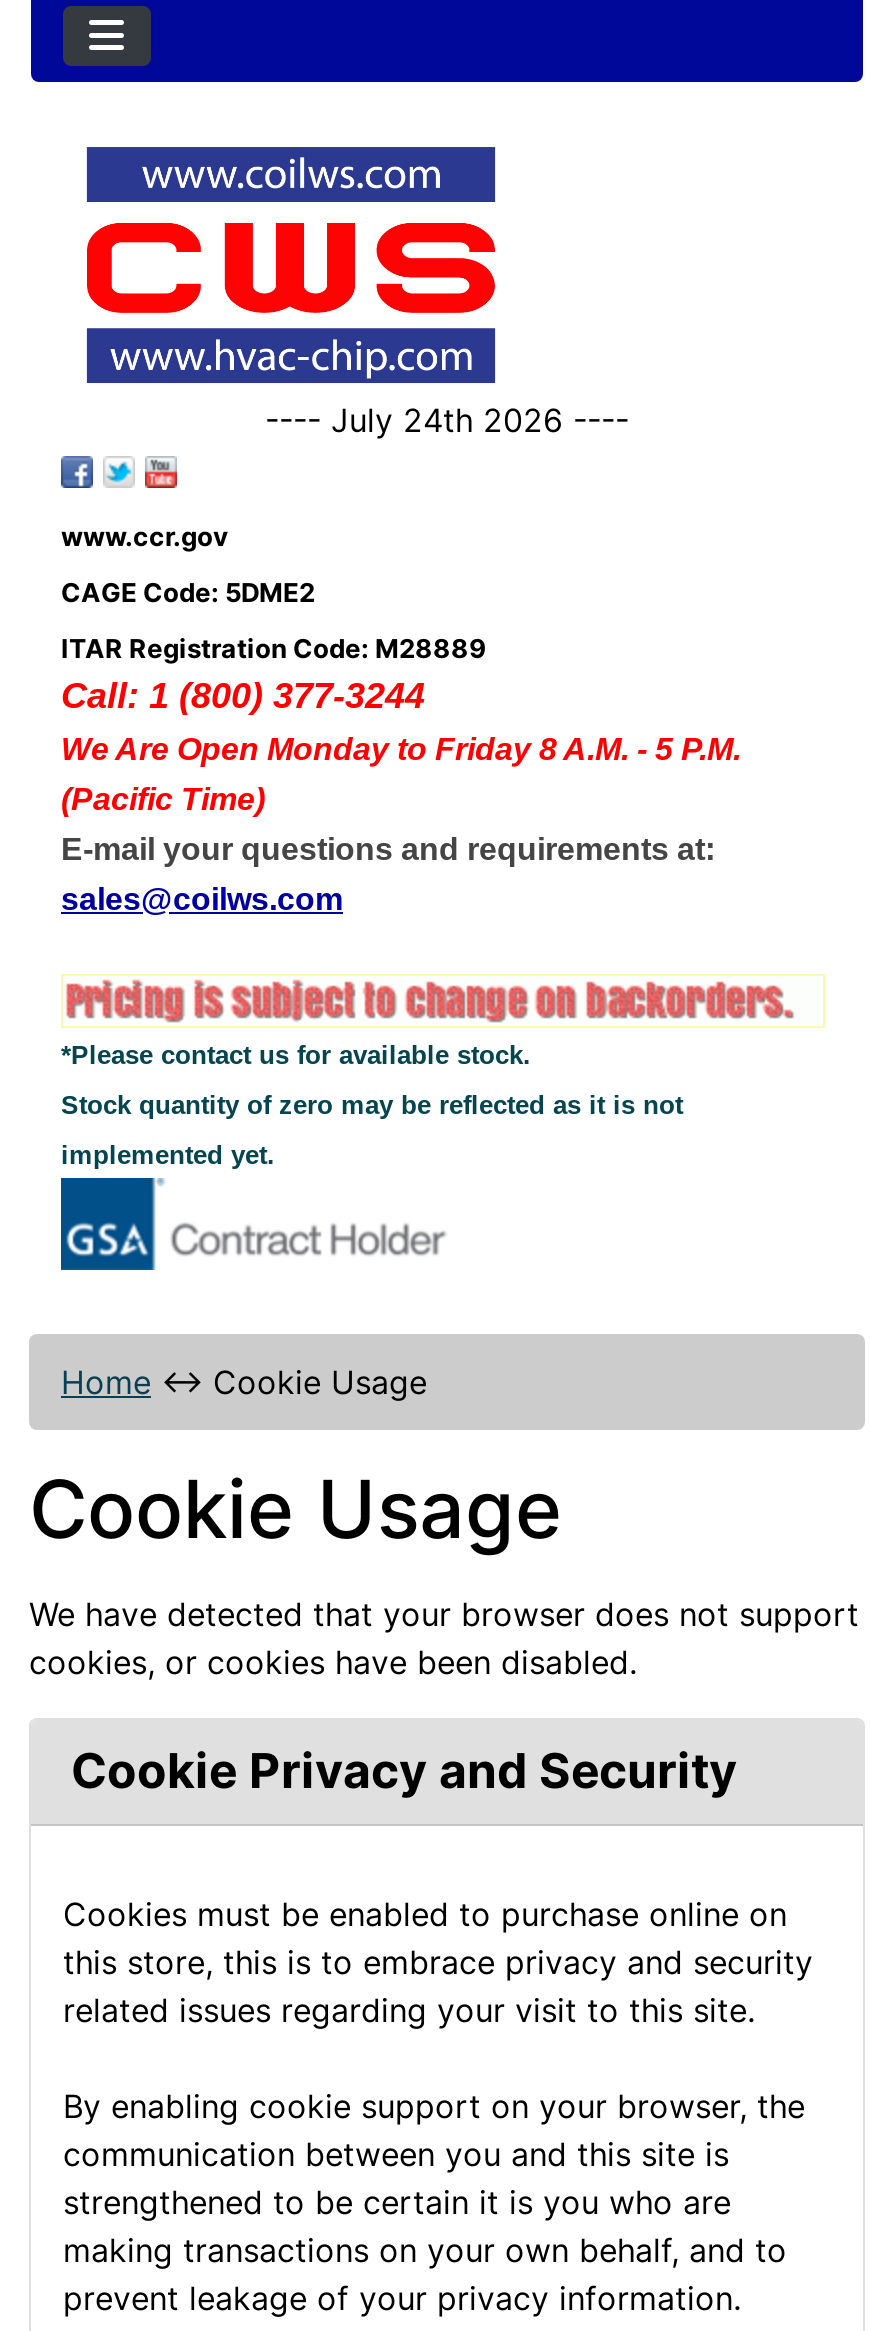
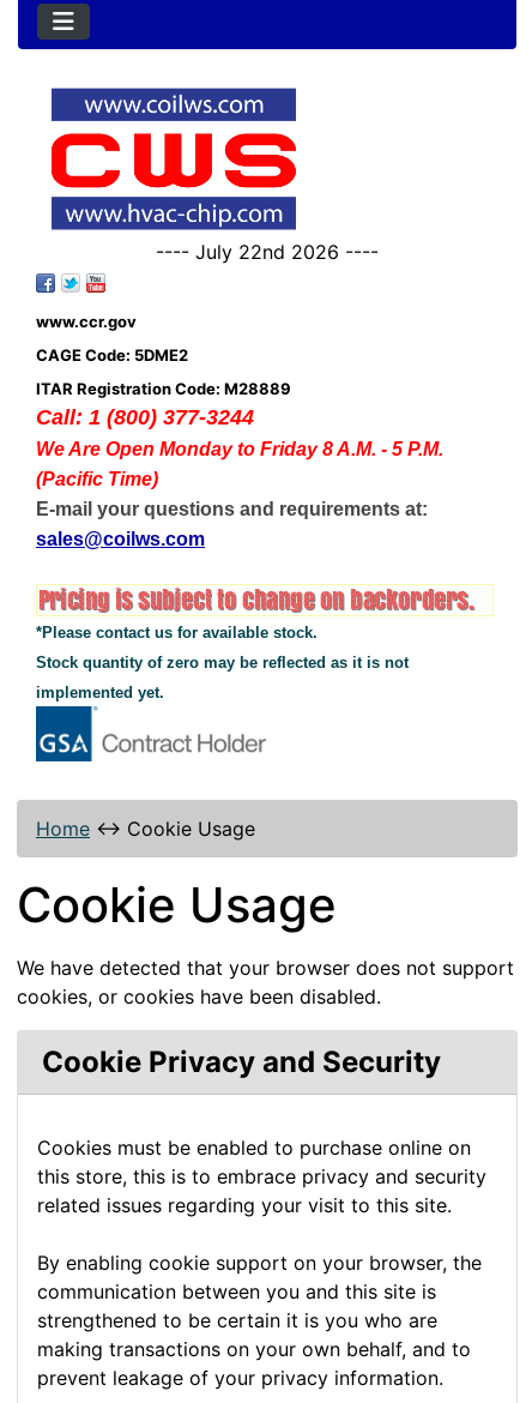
[265,401,629,441] ---- July 24th 2026 ---- -> [156,240,379,264] ---- July 22nd 2026 ----

